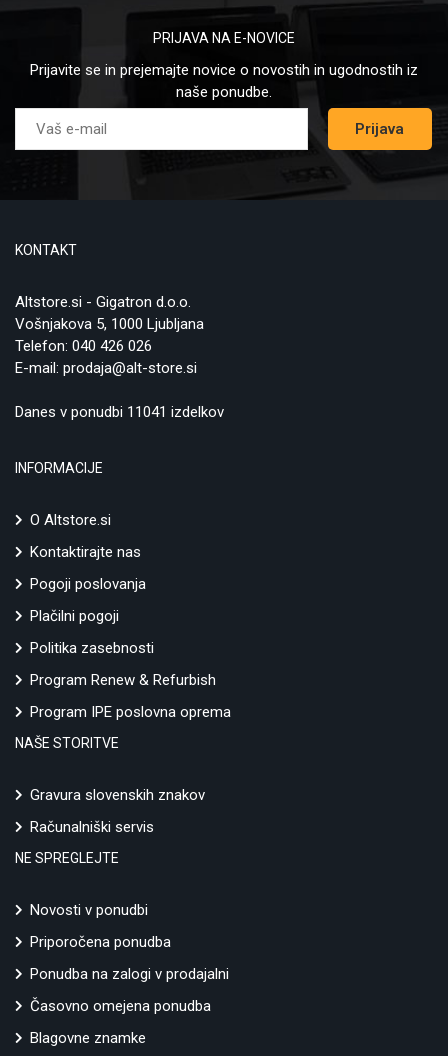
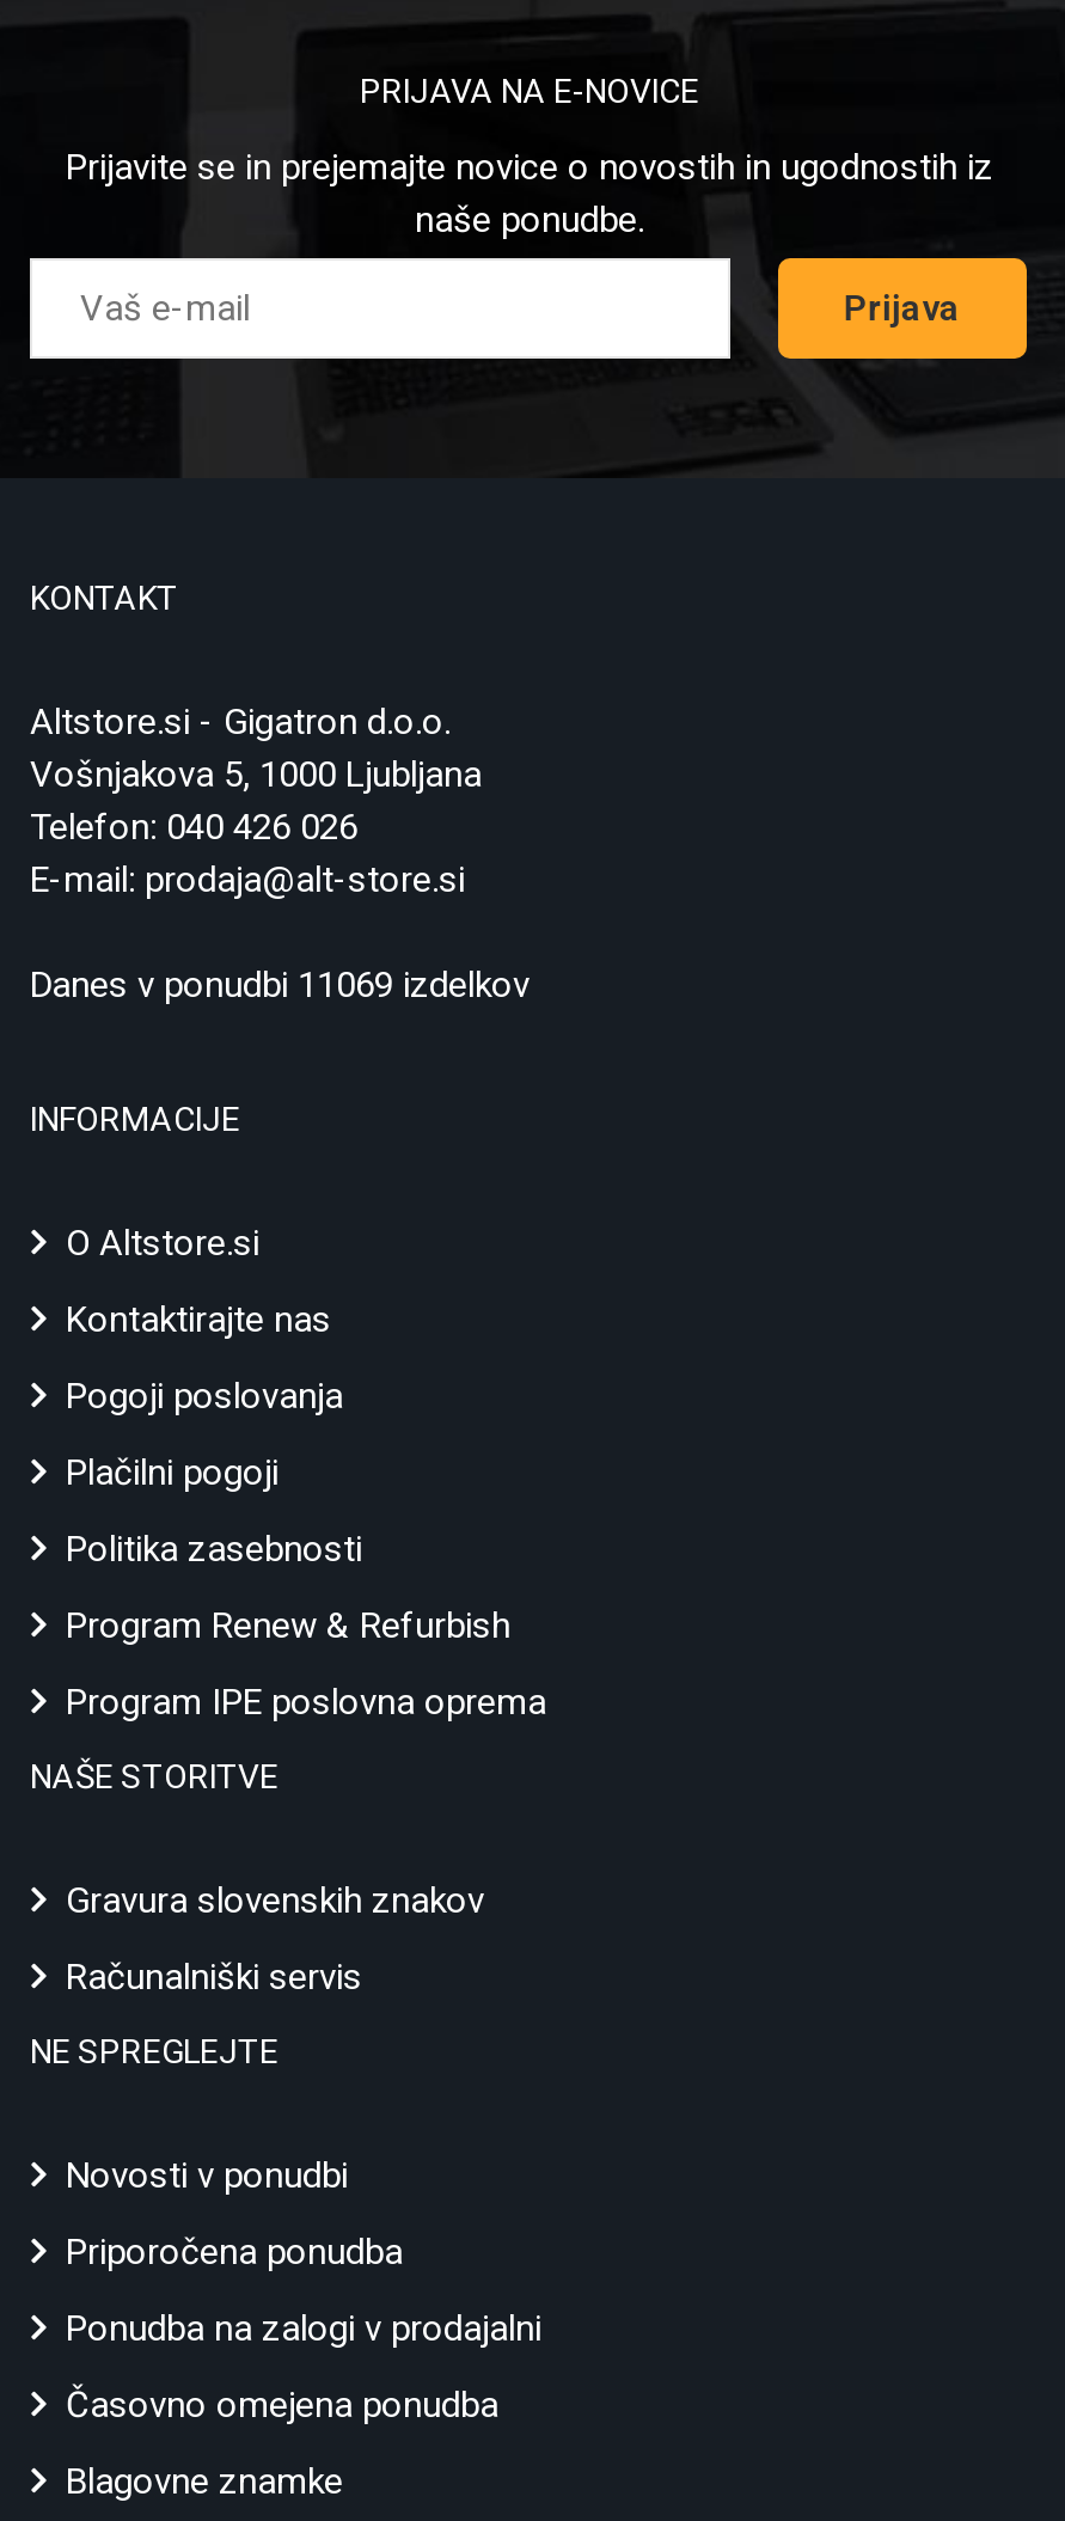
[15,403,224,421] Danes v ponudbi 11041 izdelkov -> [30,964,530,1007] Danes v ponudbi 11069 izdelkov

